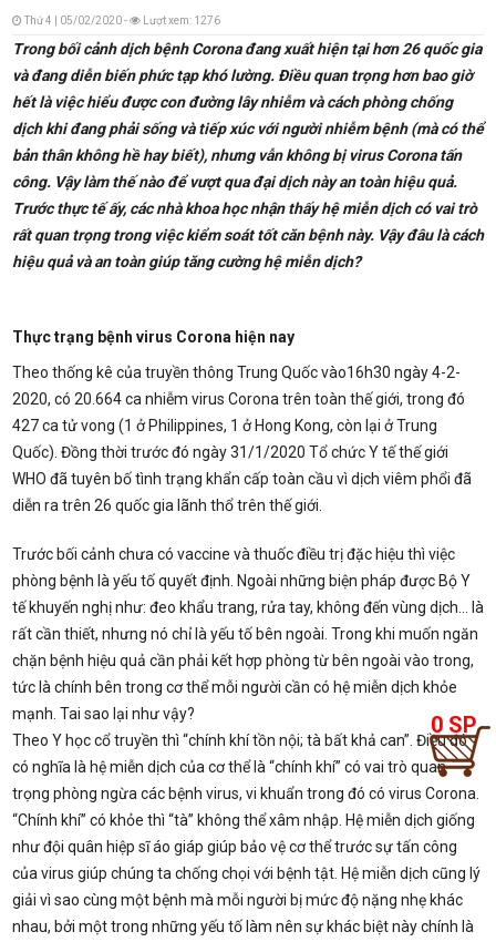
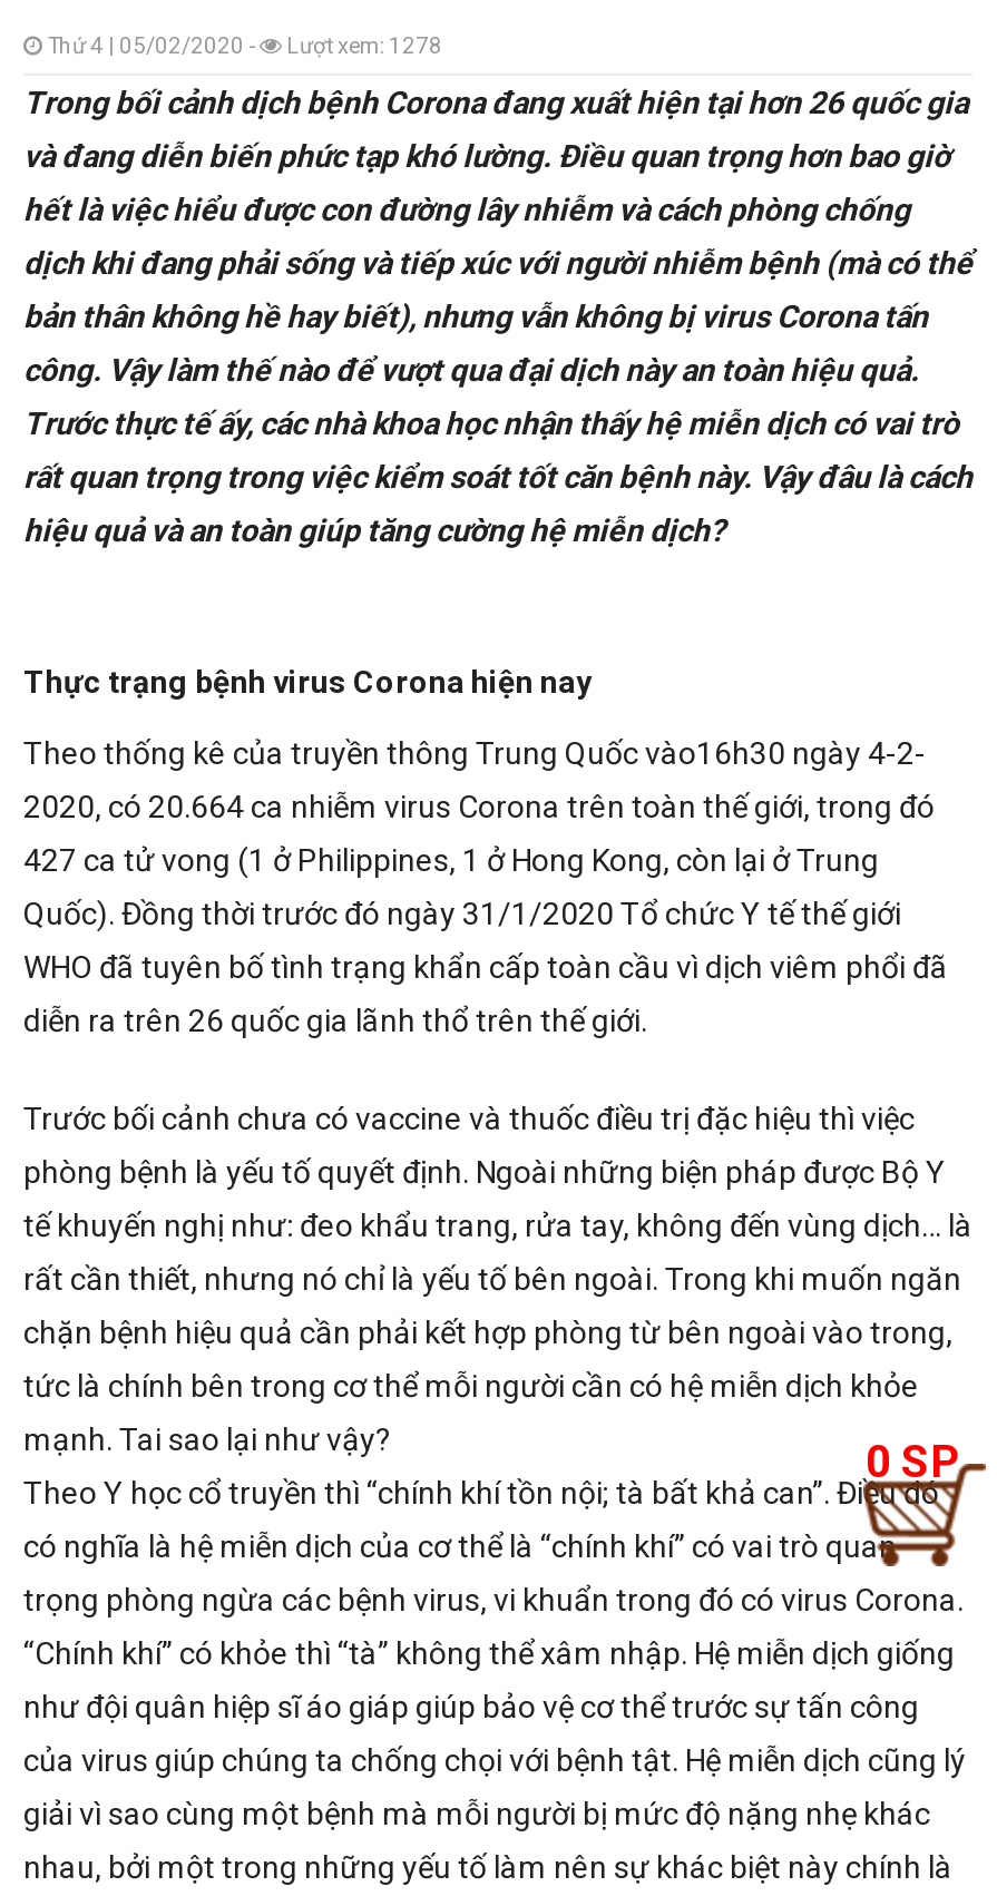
[141,15,220,27] Lượt xem: 1276 -> [282,34,442,59] Lượt xem: 1278

